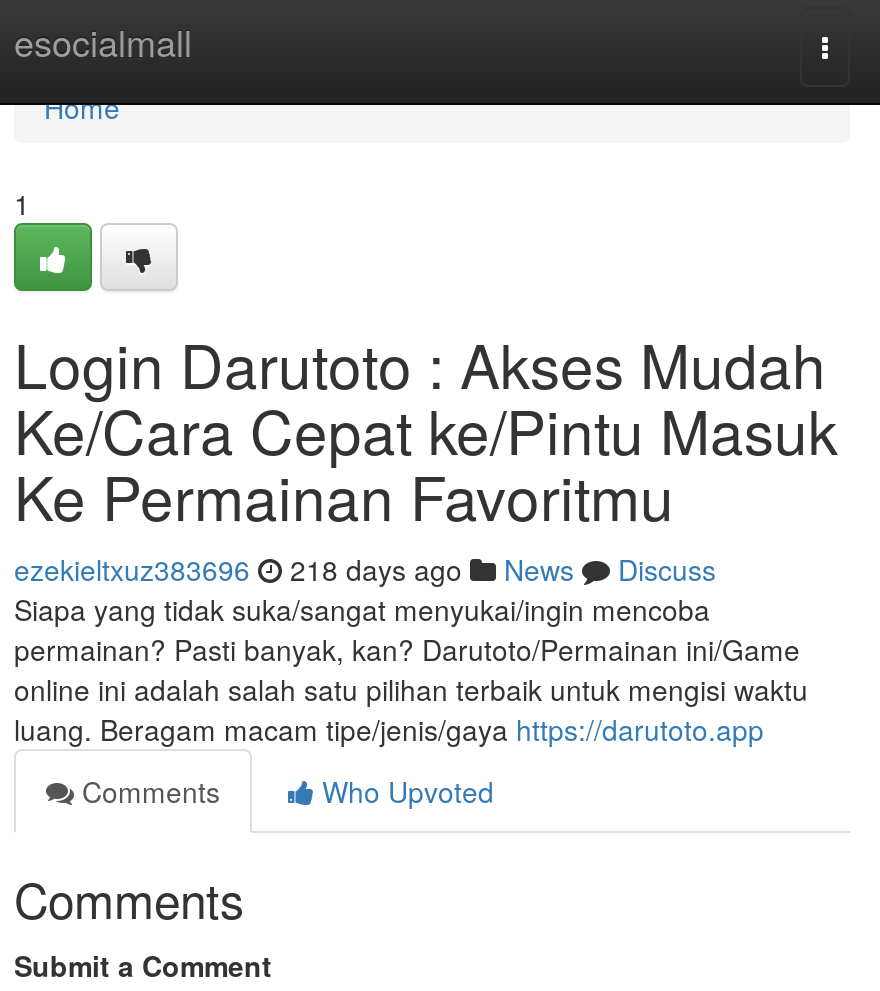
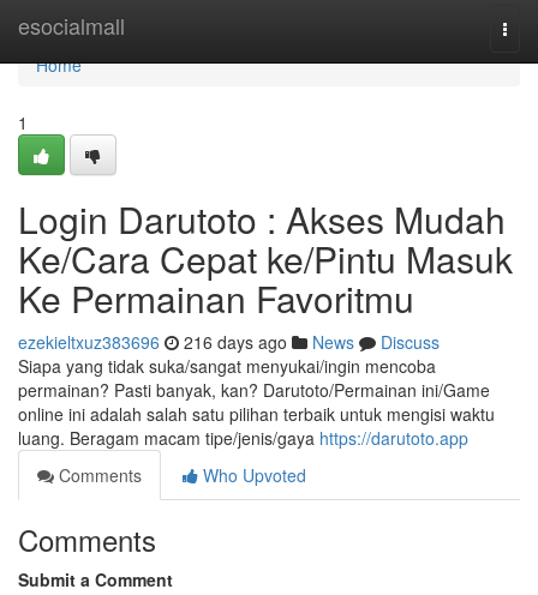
[14,549,716,589] ezekieltxuz383696 218 days ago News Discuss -> [18,330,440,354] ezekieltxuz383696 216 days ago News Discuss

